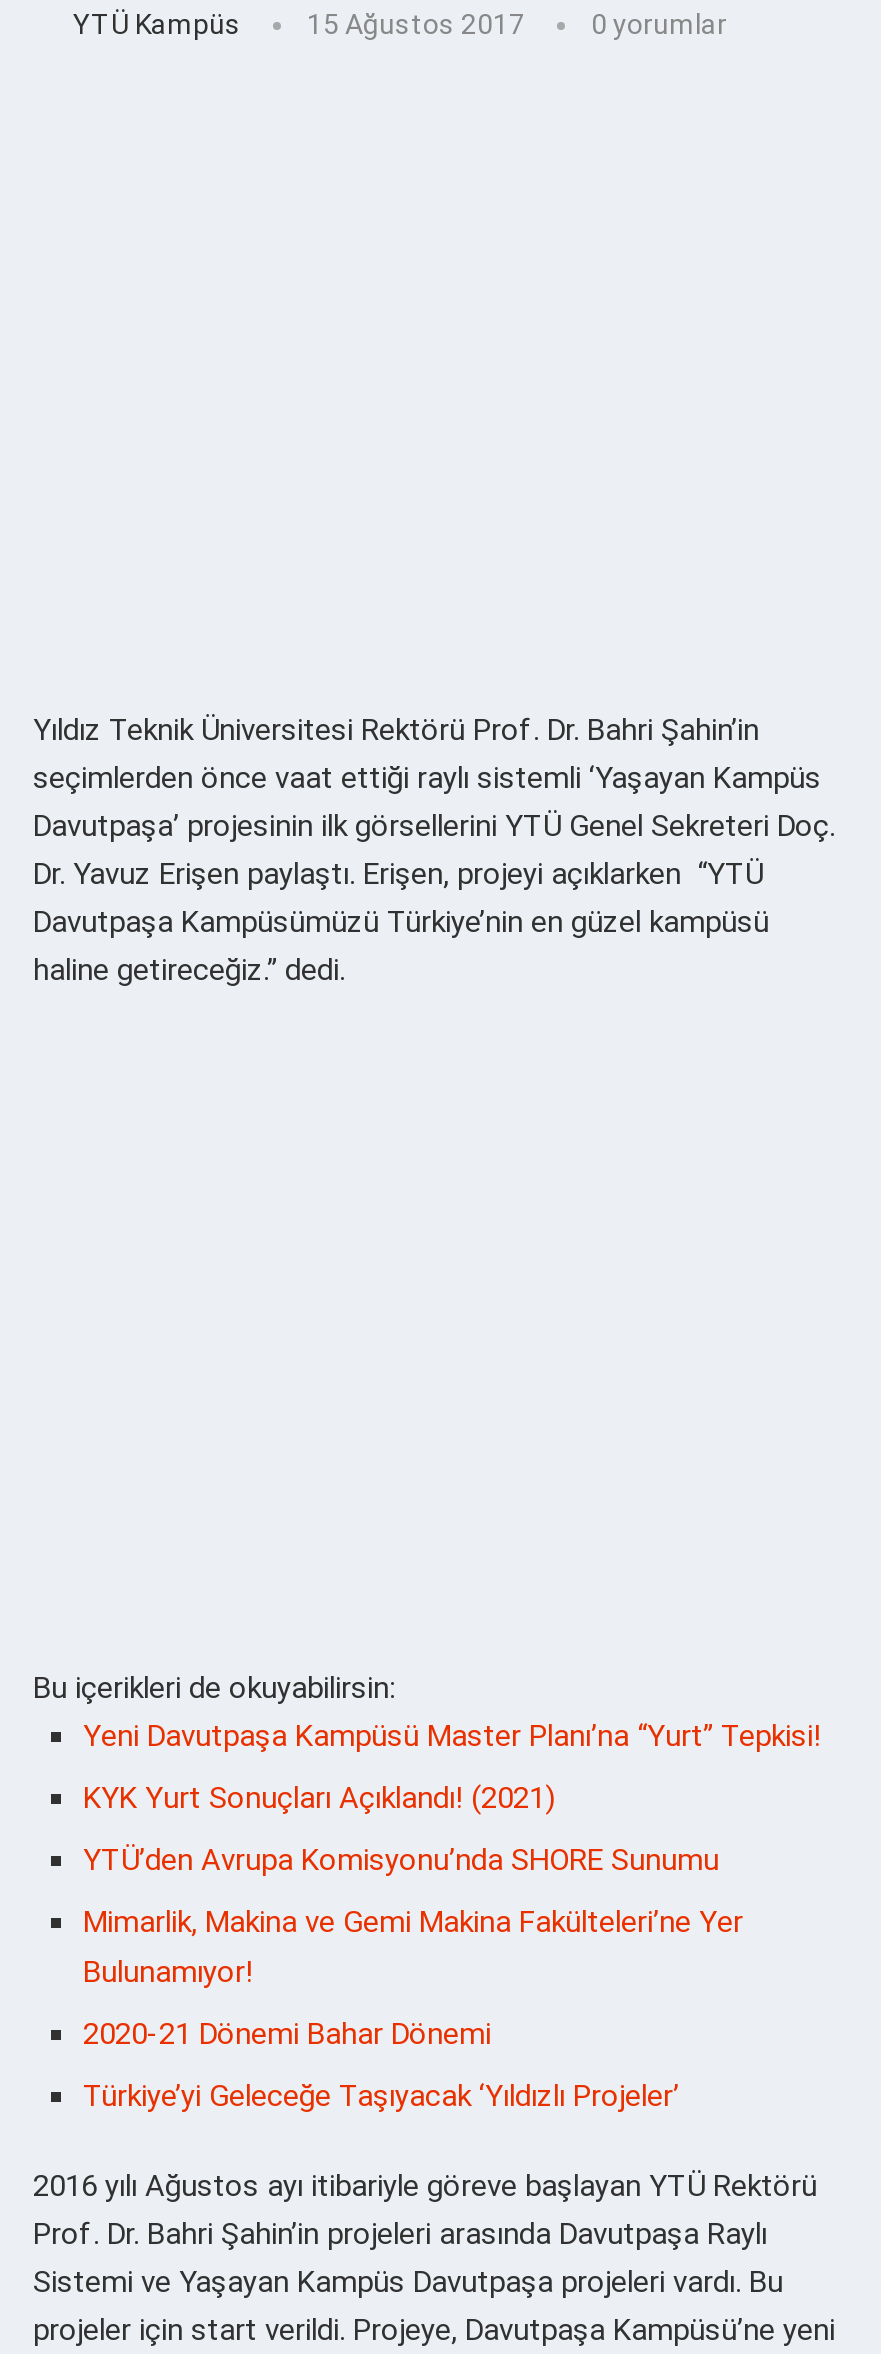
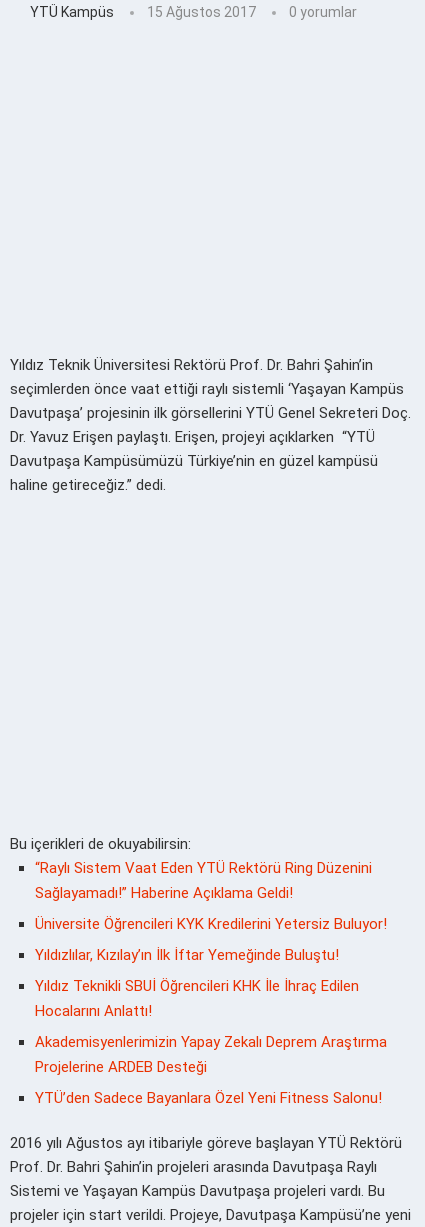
[83,1718,821,1754] Yeni Davutpaşa Kampüsü Master Planı’na “Yurt” Tepkisi! -> [35,859,372,902] “Raylı Sistem Vaat Eden YTÜ Rektörü Ring Düzenini | Sağlayamadı!” Haberine Açıklama Geldi!
[83,1780,555,1816] KYK Yurt Sonuçları Açıklandı! (2021) -> [35,915,387,933] Üniversite Öğrencileri KYK Kredilerini Yetersiz Buluyor!
[83,1842,719,1878] YTÜ’den Avrupa Komisyonu’nda SHORE Sunumu -> [35,946,339,964] Yıldızlılar, Kızılay’ın İlk İftar Yemeğinde Buluştu!
[83,1904,743,1990] Mimarlik, Makina ve Gemi Makina Fakülteleri’ne Yer | Bulunamıyor! -> [35,977,359,1020] Yıldız Teknikli SBUİ Öğrencileri KHK İle İhraç Edilen | Hocalarını Anlattı!
[83,2016,491,2052] 2020-21 Dönemi Bahar Dönemi -> [35,1033,387,1076] Akademisyenlerimizin Yapay Zekalı Deprem Araştırma | Projelerine ARDEB Desteği
[83,2078,679,2114] Türkiye’yi Geleceğe Taşıyacak ‘Yıldızlı Projeler’ -> [35,1089,382,1107] YTÜ’den Sadece Bayanlara Özel Yeni Fitness Salonu!

